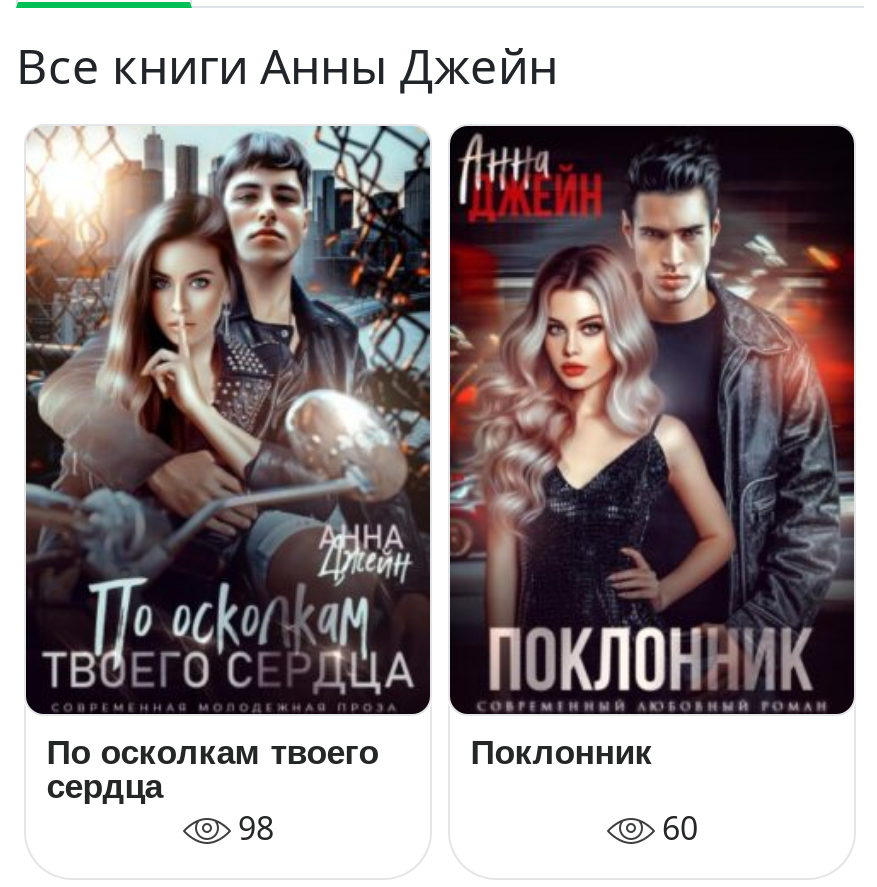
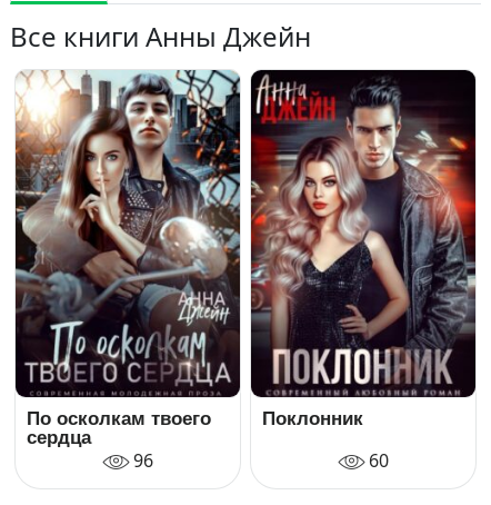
[238,806,274,850] 98 -> [133,448,153,473] 96

